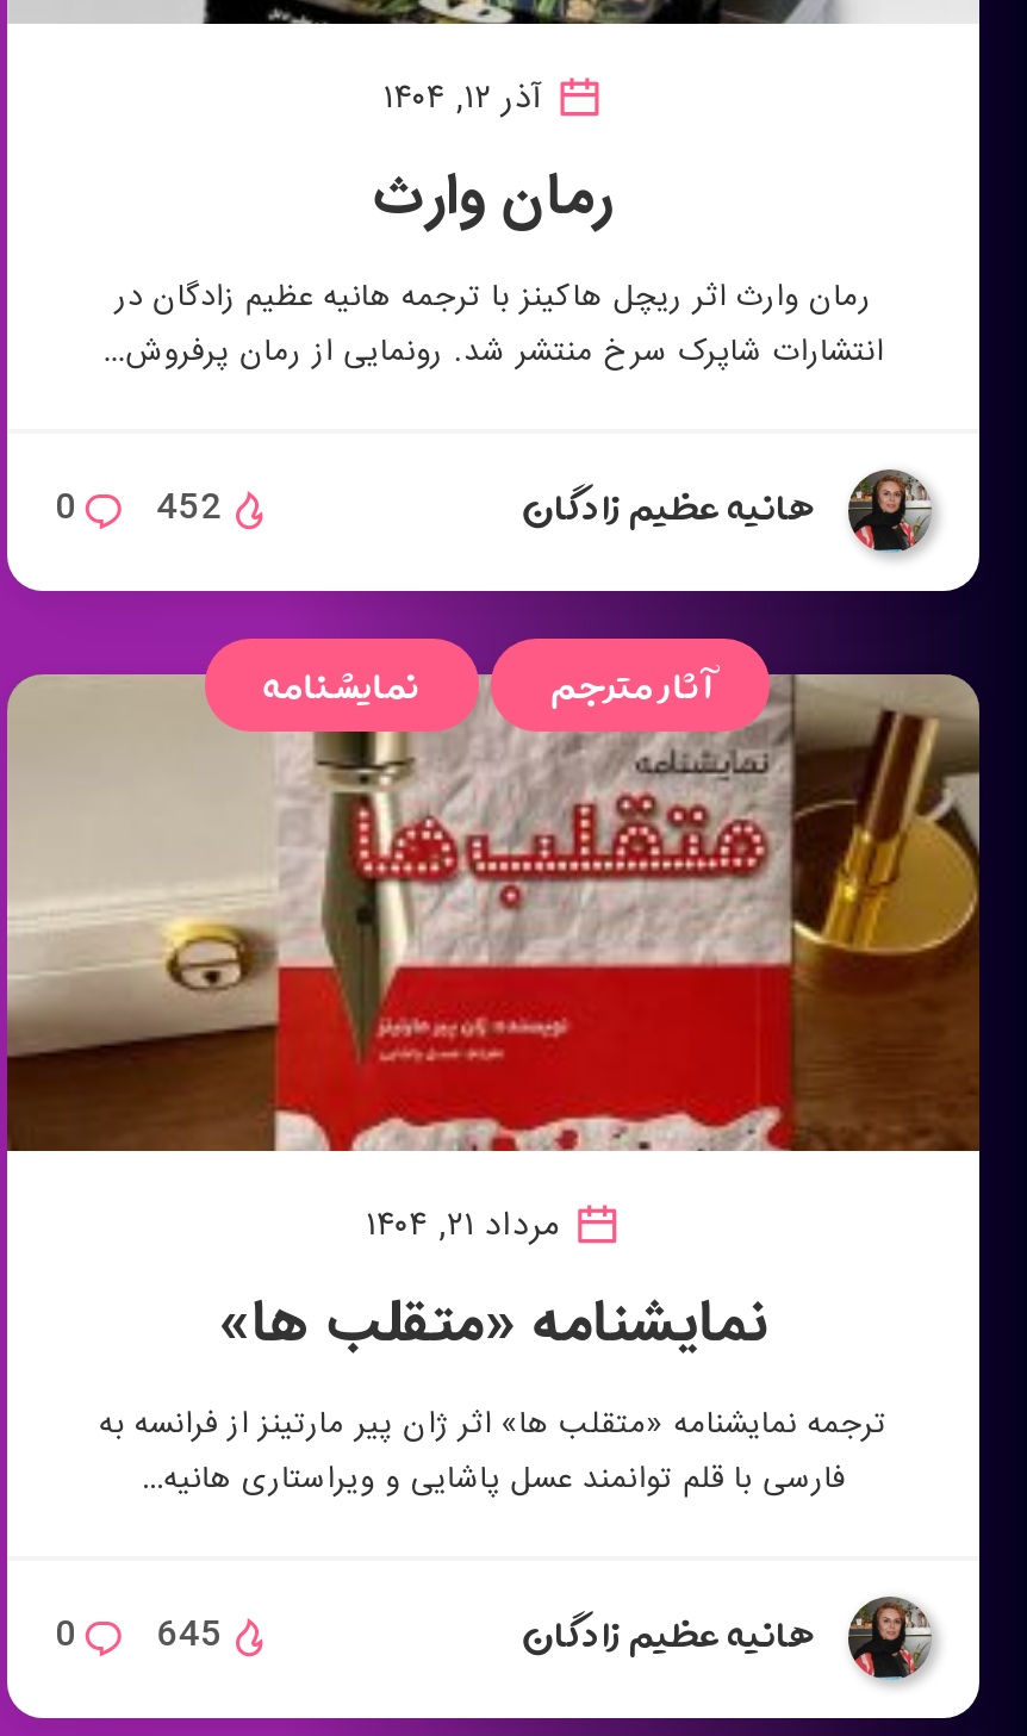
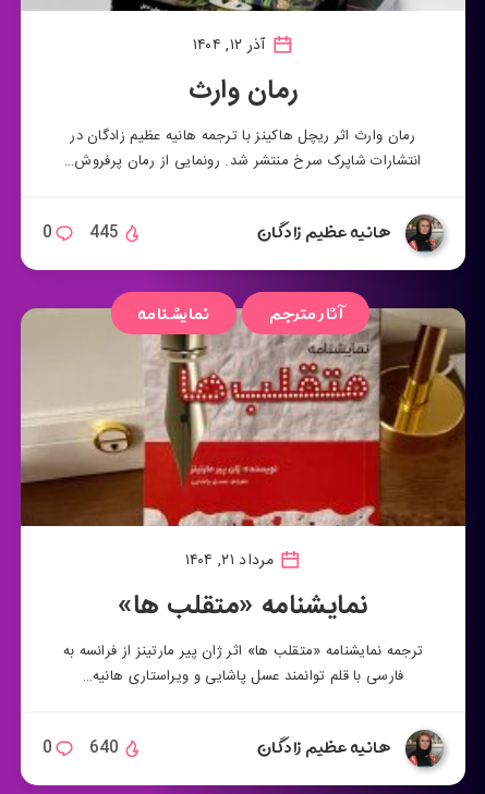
[55,483,223,540] 0 452 -> [43,221,119,247] 0 445
[55,1610,223,1667] 0 645 -> [43,736,119,762] 0 640

